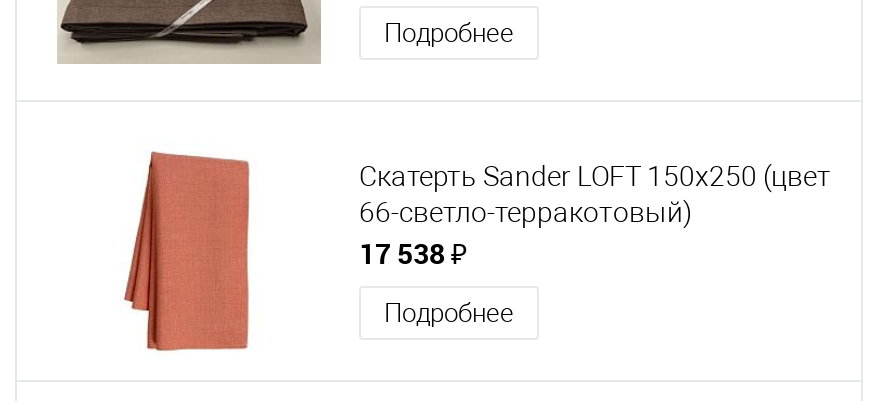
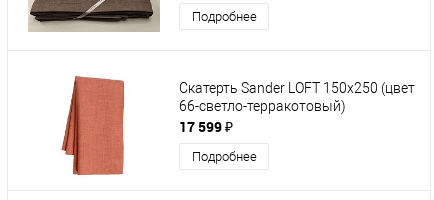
[359,234,467,272] 17 538 ₽ -> [179,117,233,136] 17 599 ₽

